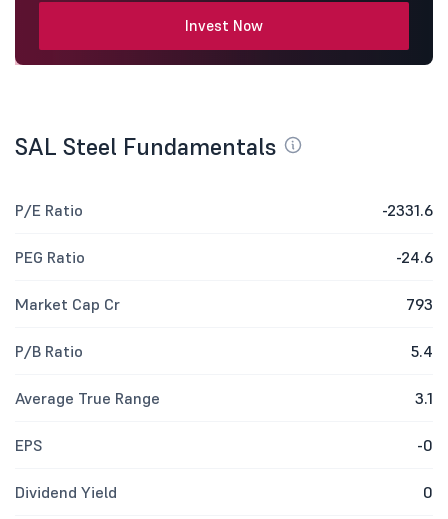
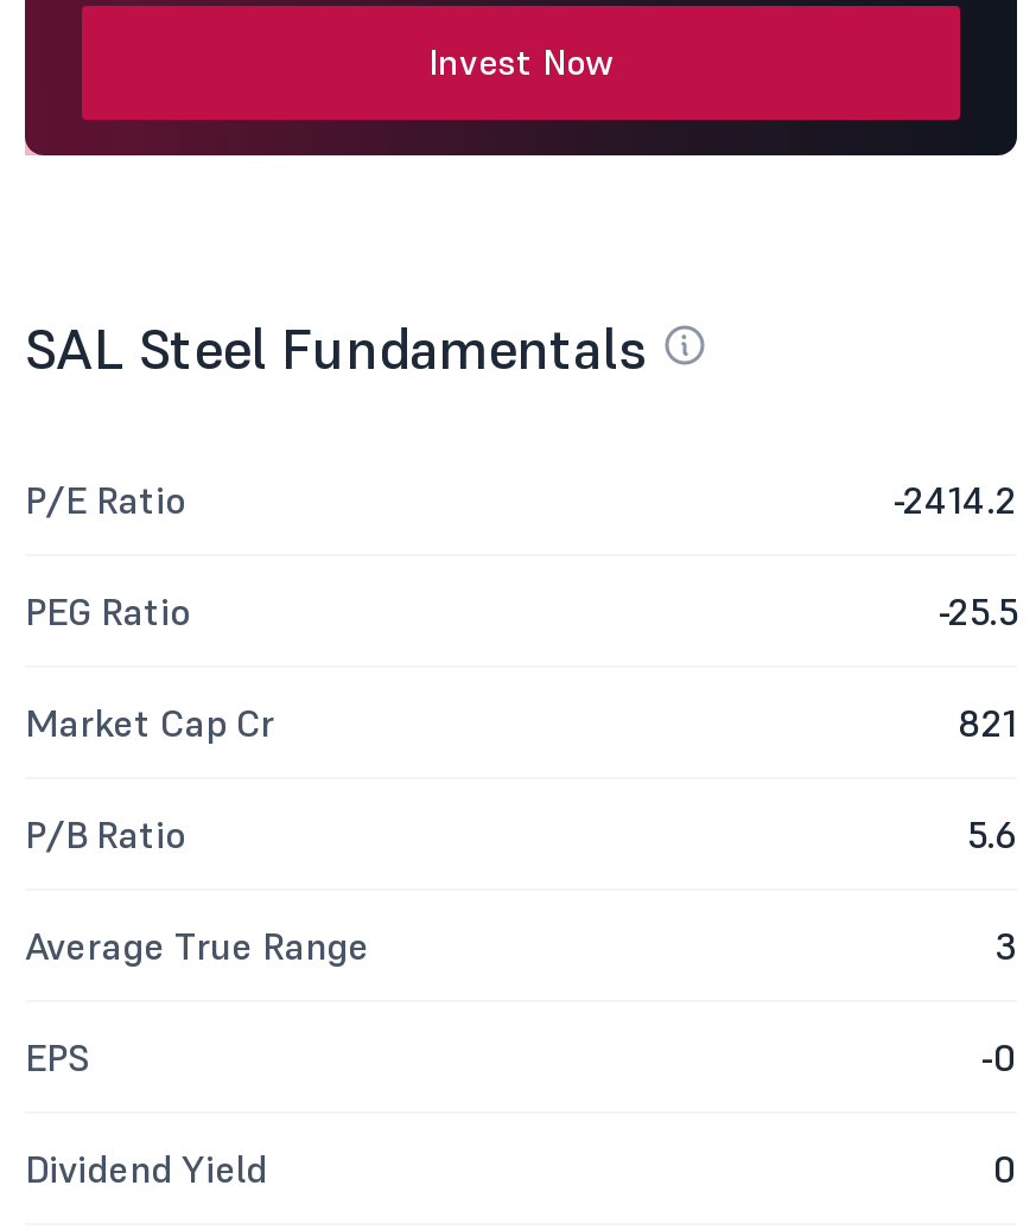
[382,200,433,220] -2331.6 -> [891,476,1017,523] -2414.2
[396,247,433,267] -24.6 -> [936,587,1017,635] -25.5
[406,294,433,314] 793 -> [958,699,1017,746] 821
[411,341,433,361] 5.4 -> [967,810,1017,858] 5.6
[415,388,433,408] 3.1 -> [996,922,1017,969] 3

